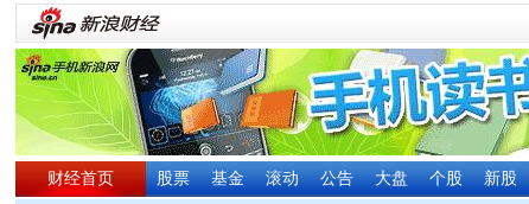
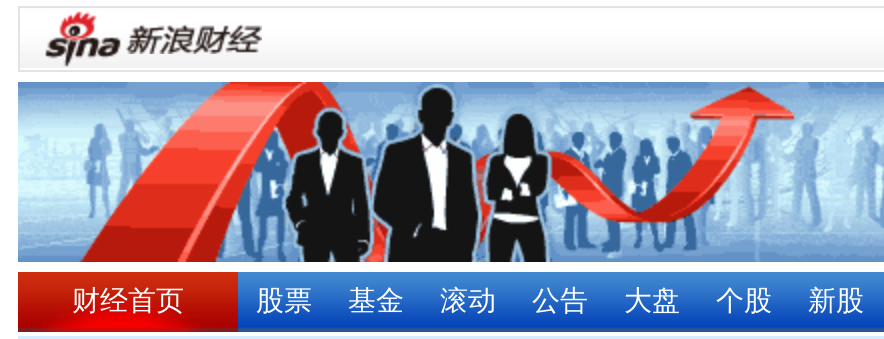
[14,47,525,157] [image] -> [16,80,878,264] [image]

